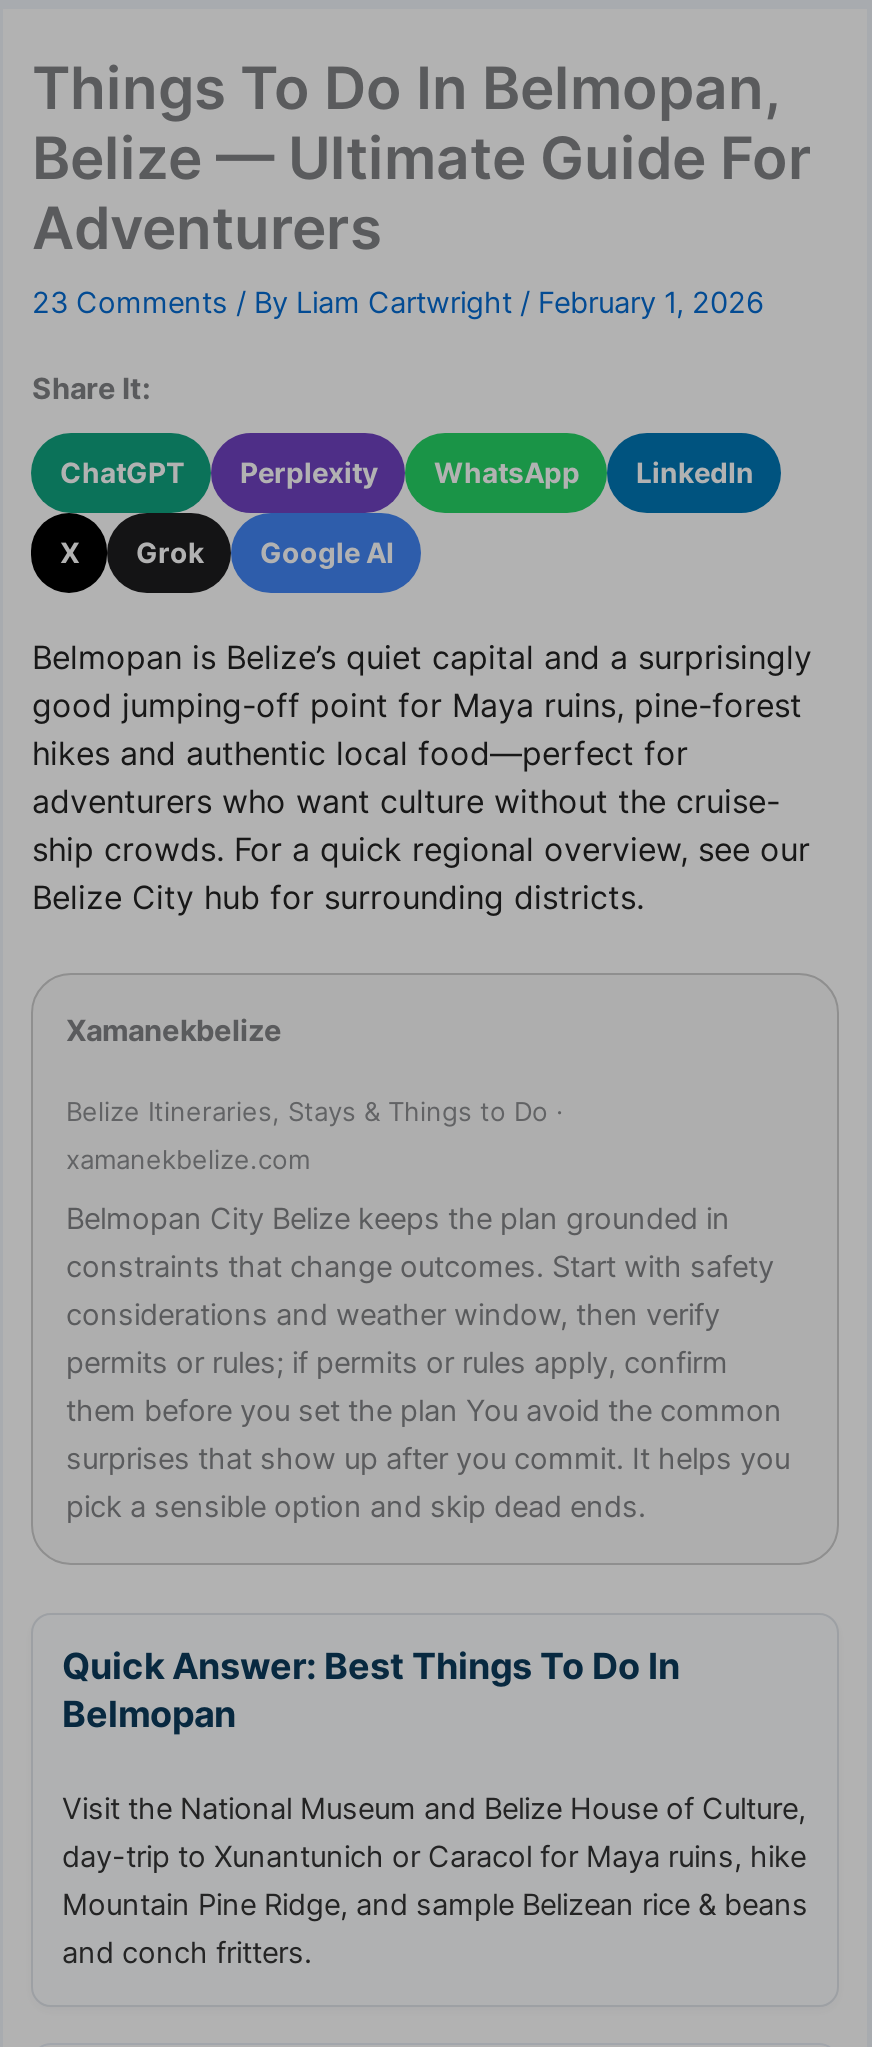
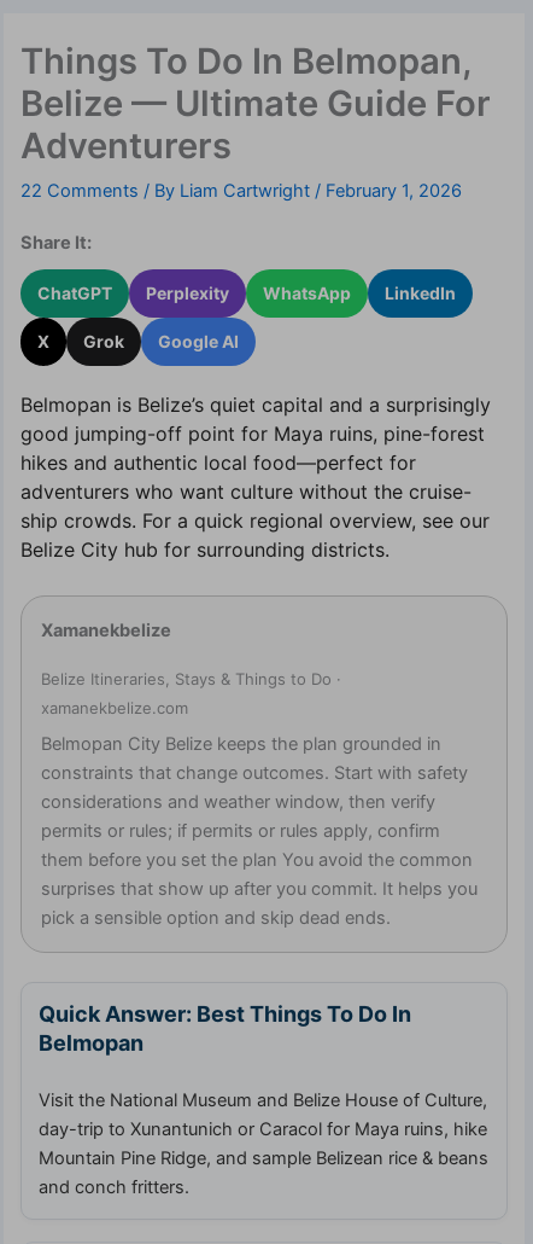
[32,285,764,321] 23 Comments / By Liam Cartwright / February 1, 2026 -> [21,180,462,202] 22 Comments / By Liam Cartwright / February 1, 2026

